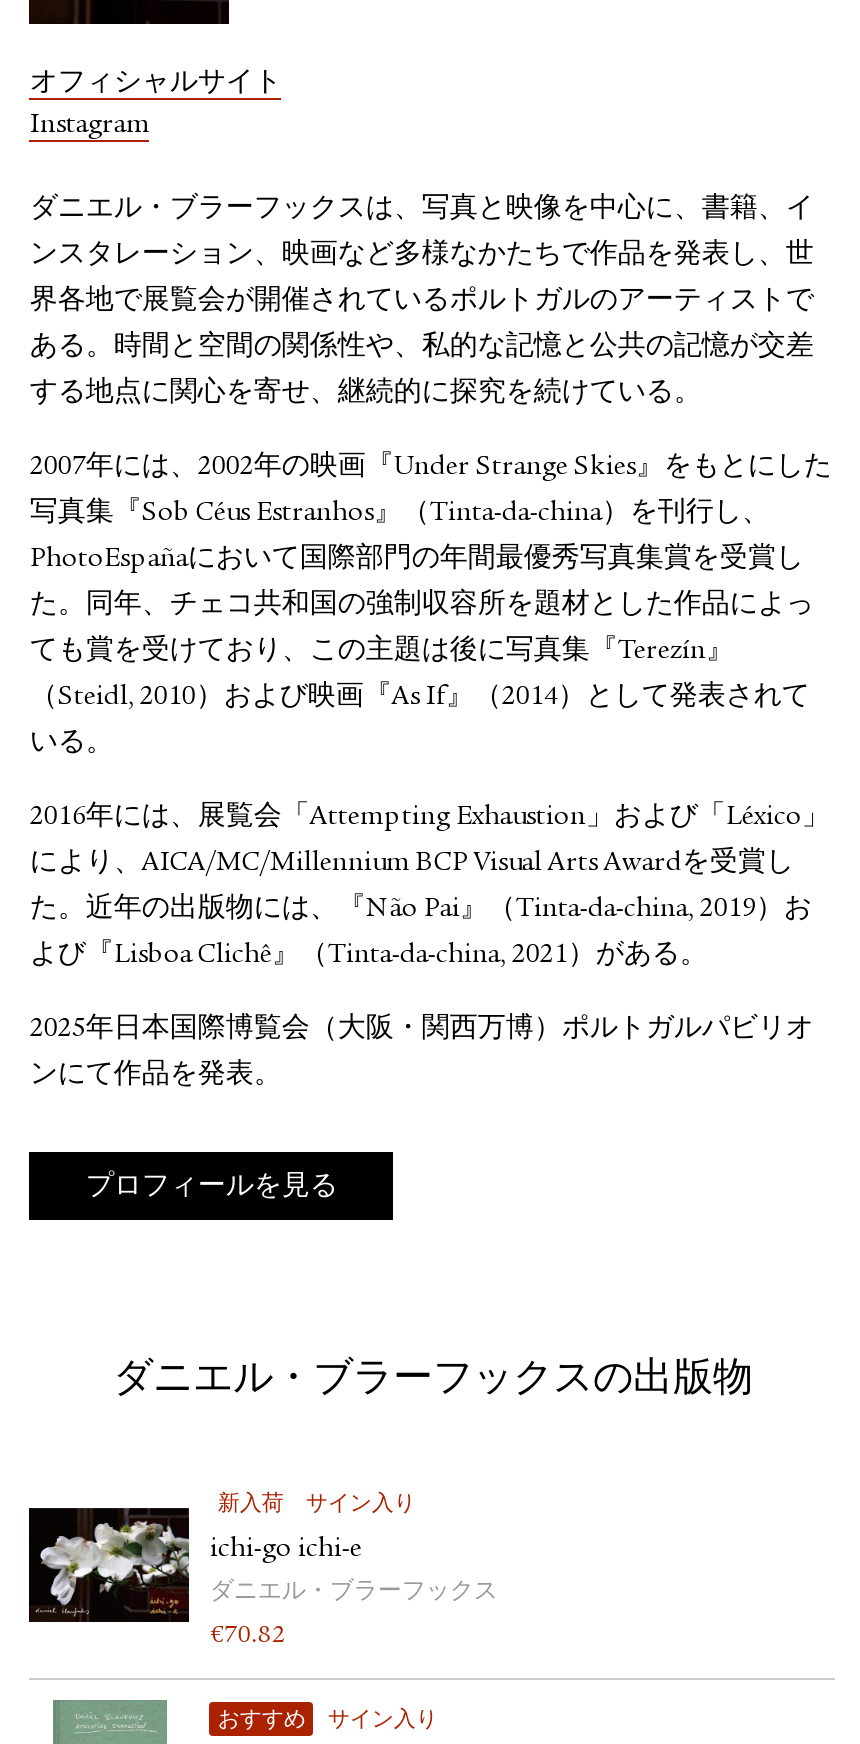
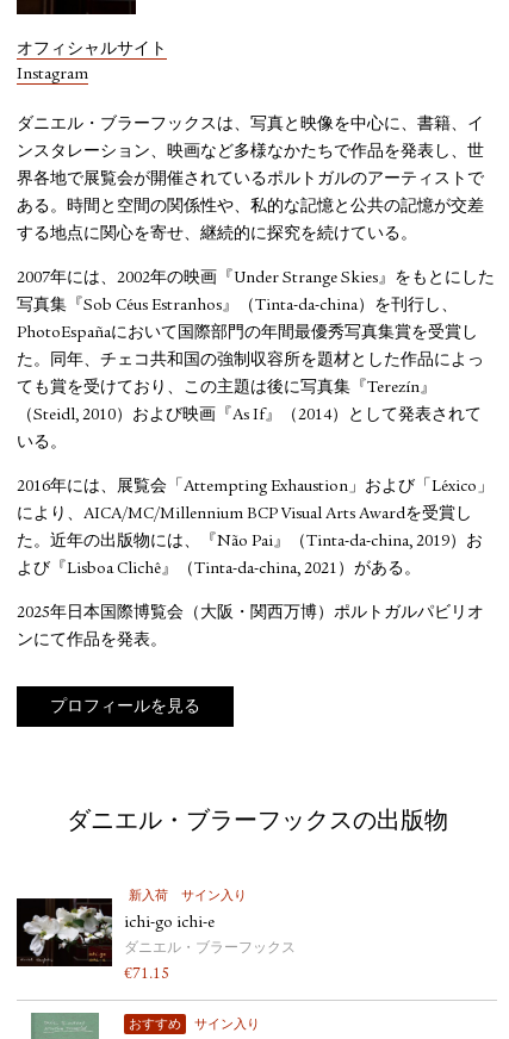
[210,1625,286,1651] €70.82 -> [124,968,170,983] €71.15

